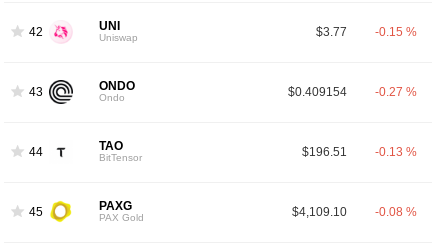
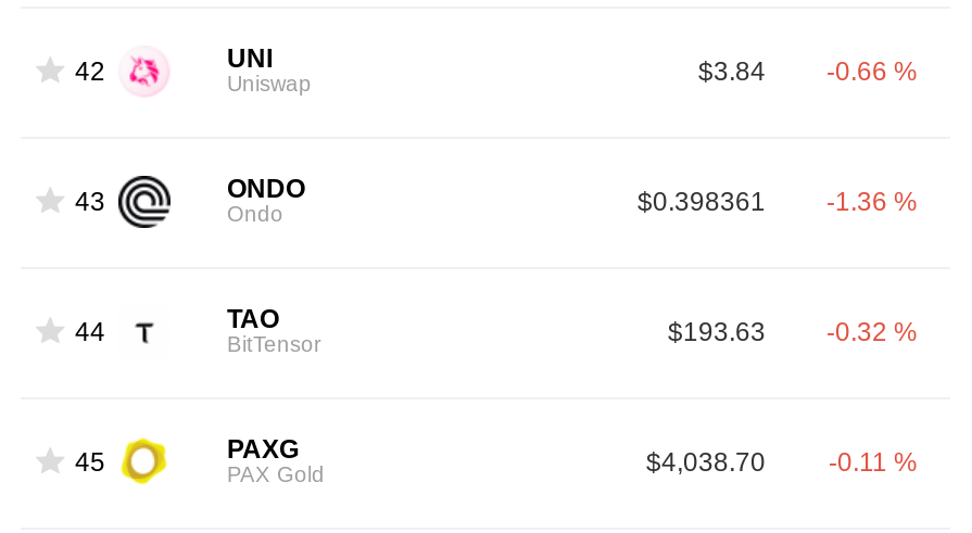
[316,25,347,39] $3.77 -> [698,56,766,86] $3.84
[375,25,417,39] -0.15 % -> [826,56,918,86] -0.66 %
[288,85,347,99] $0.409154 -> [638,186,766,217] $0.398361
[375,85,417,99] -0.27 % -> [826,186,918,217] -1.36 %
[302,145,347,159] $196.51 -> [668,317,766,347] $193.63
[375,145,417,159] -0.13 % -> [826,317,918,347] -0.32 %
[292,205,347,219] $4,109.10 -> [646,447,766,477] $4,038.70
[375,205,417,219] -0.08 % -> [829,447,918,477] -0.11 %

